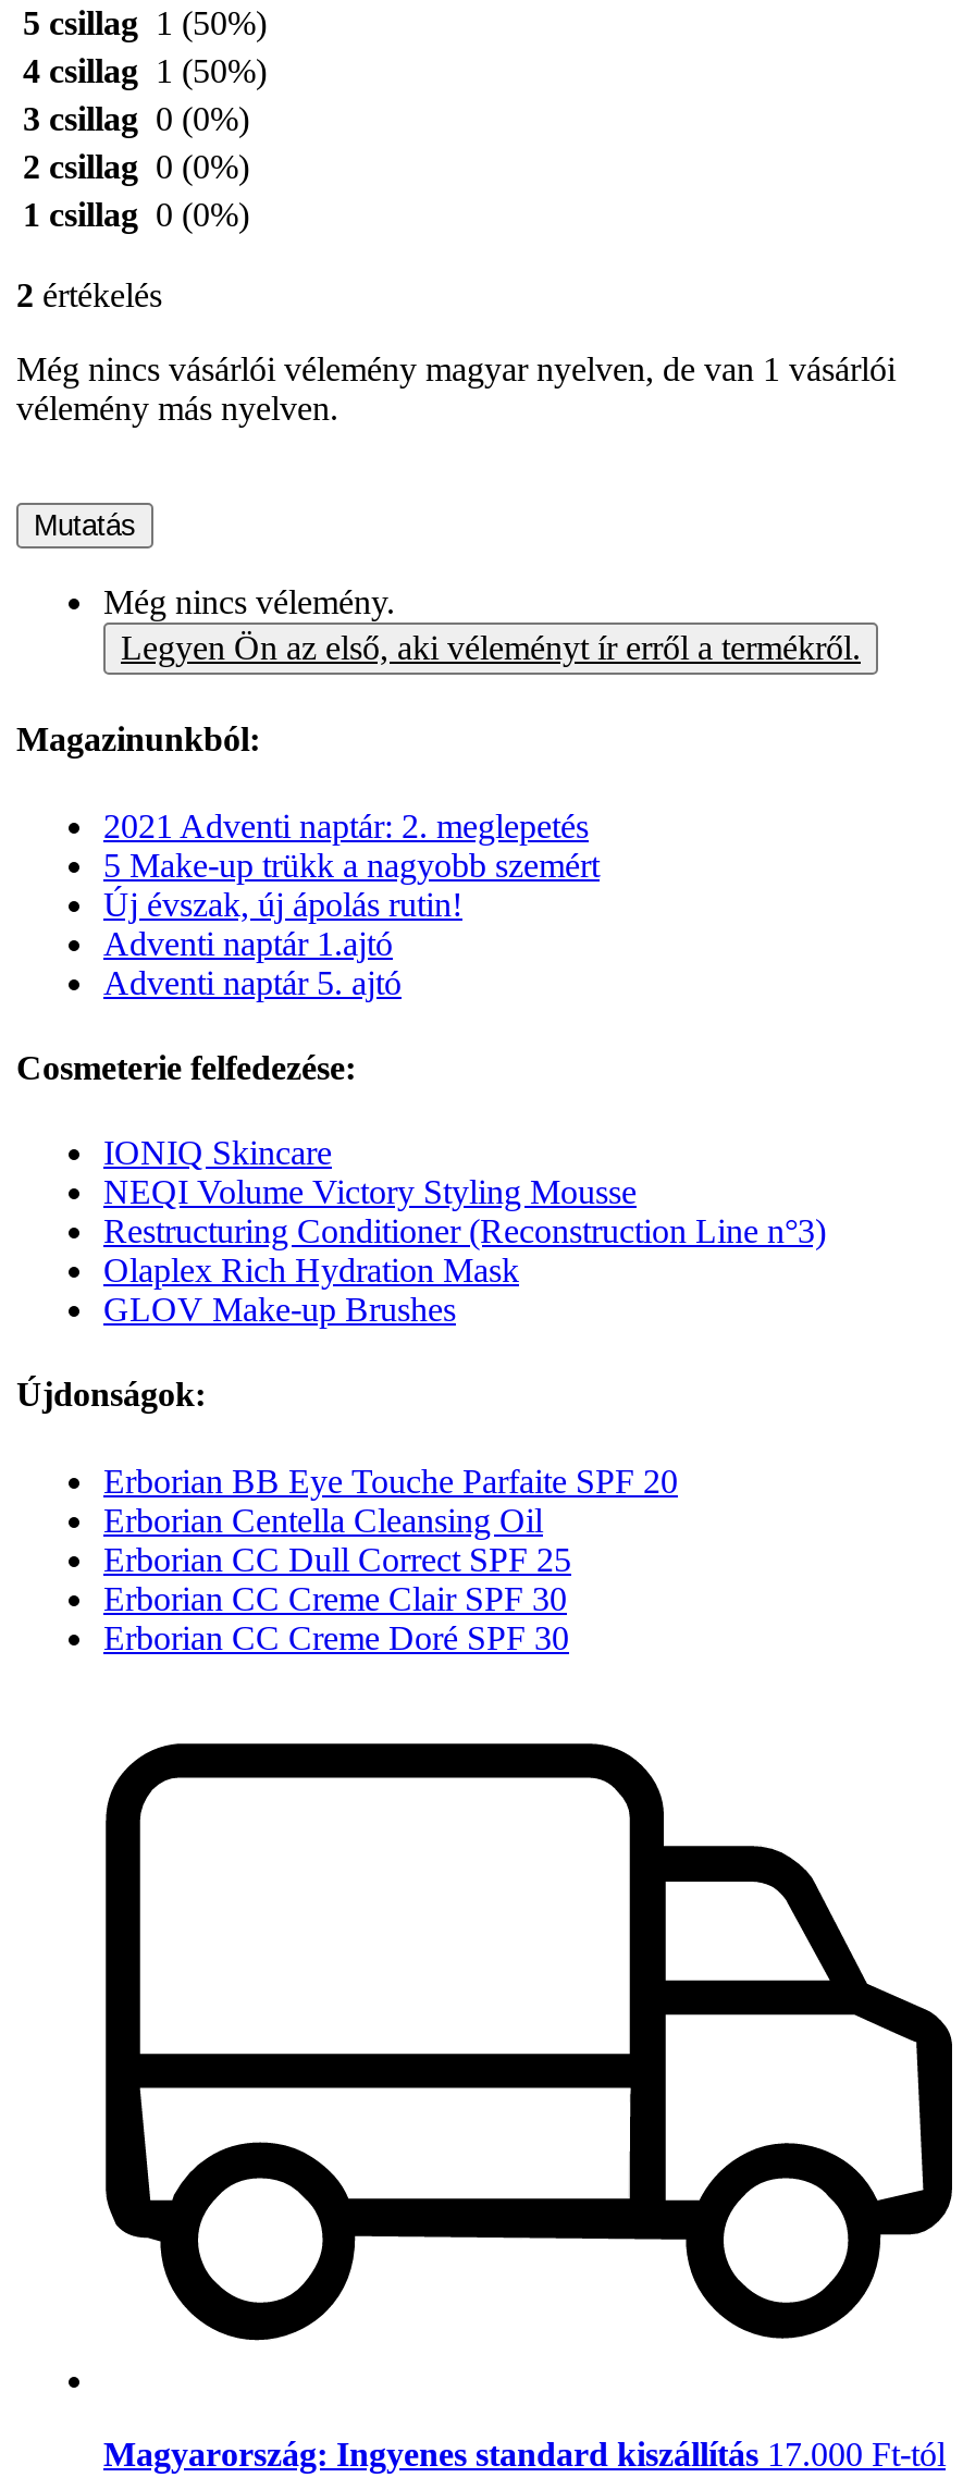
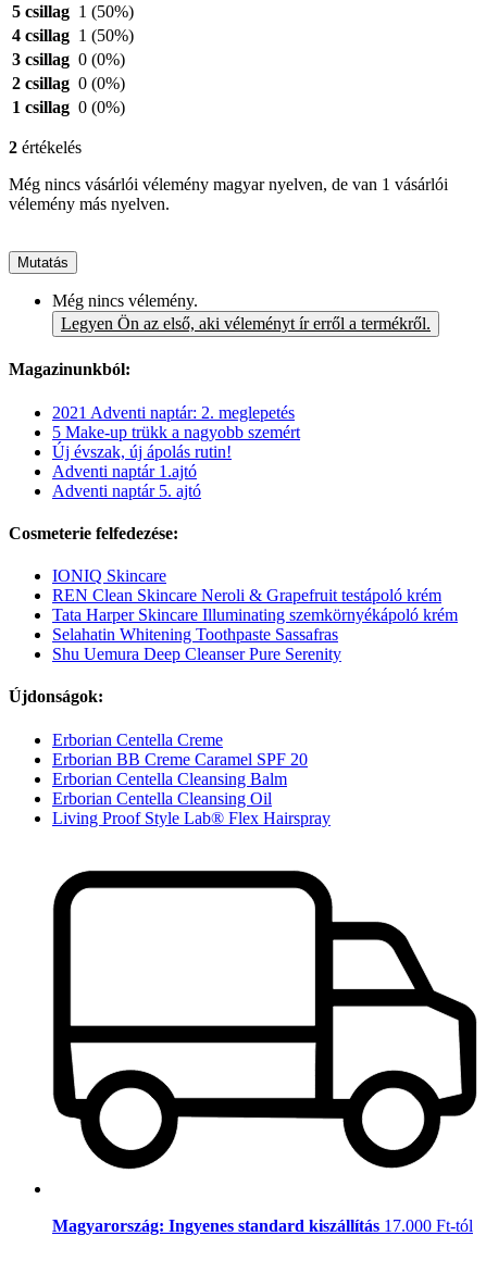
[103,1173,826,1328] NEQI Volume Victory Styling Mousse | Restructuring Conditioner (Reconstruction Line n°3) | Olaplex Rich Hydration Mask | GLOV Make-up Brushes -> [52,586,458,663] REN Clean Skincare Neroli & Grapefruit testápoló krém | Tata Harper Skincare Illuminating szemkörnyékápoló krém | Selahatin Whitening Toothpaste Sassafras | Shu Uemura Deep Cleanser Pure Serenity
[103,1462,678,1499] Erborian BB Eye Touche Parfaite SPF 20 -> [52,730,308,788] Erborian Centella Creme | Erborian BB Creme Caramel SPF 20 | Erborian Centella Cleansing Balm
moved [103,1501,543,1538] -> [52,789,272,807]: Erborian Centella Cleansing Oil
[103,1540,571,1656] Erborian CC Dull Correct SPF 25 | Erborian CC Creme Clair SPF 30 | Erborian CC Creme Doré SPF 30 -> [52,808,331,827] Living Proof Style Lab® Flex Hairspray

